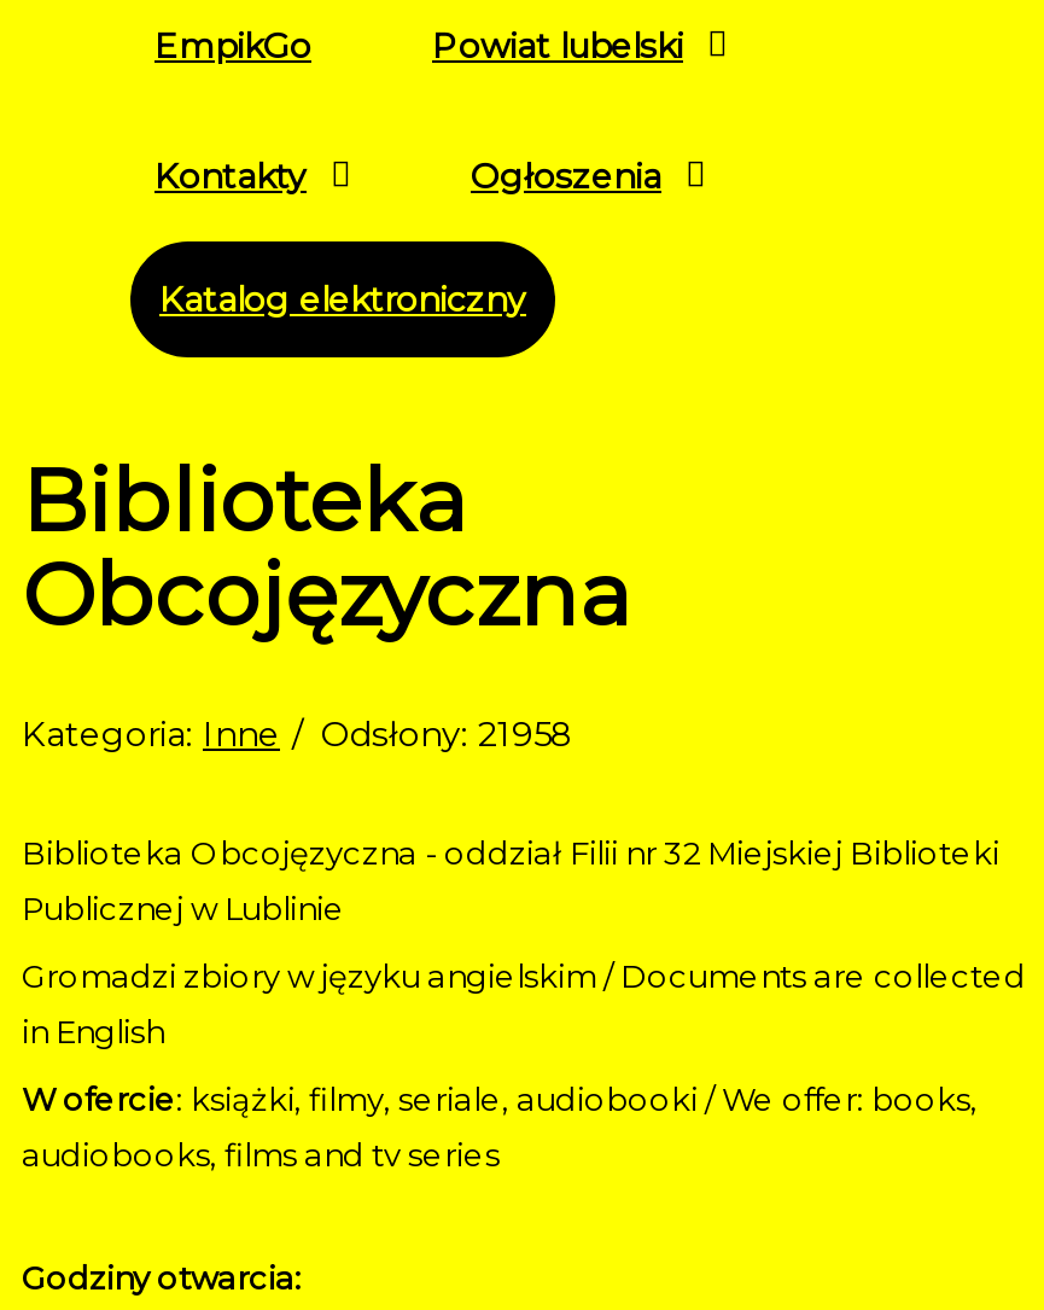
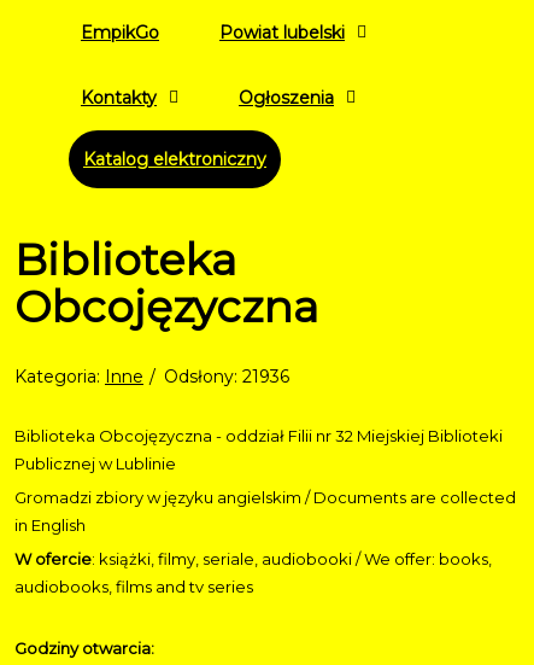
[22,713,575,757] Kategoria: Inne Odsłony: 21958 -> [14,366,289,388] Kategoria: Inne Odsłony: 21936

